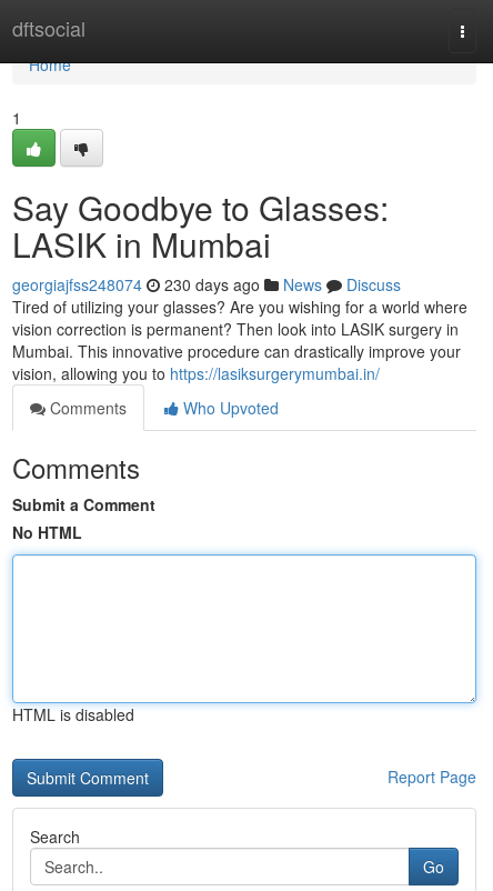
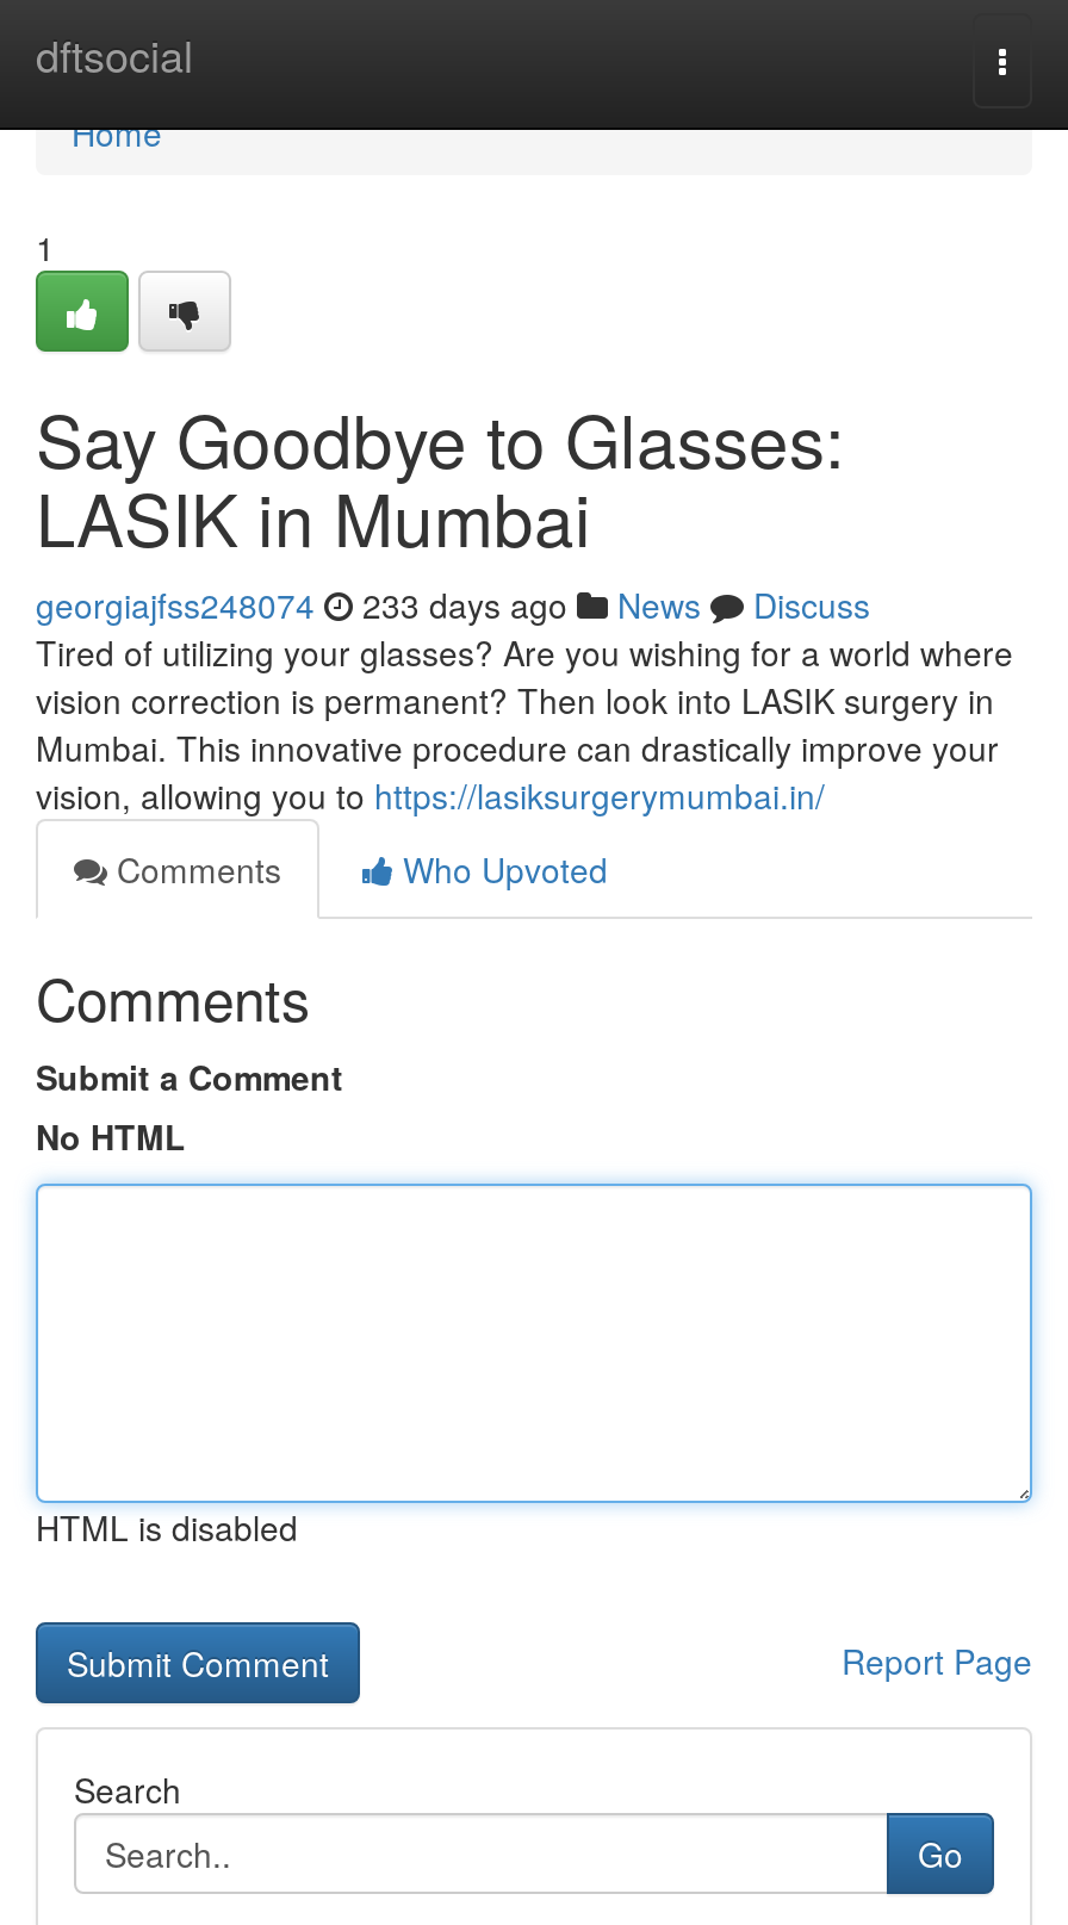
[12,273,401,296] georgiajfss248074 230 days ago News Discuss -> [36,580,870,628] georgiajfss248074 233 days ago News Discuss

